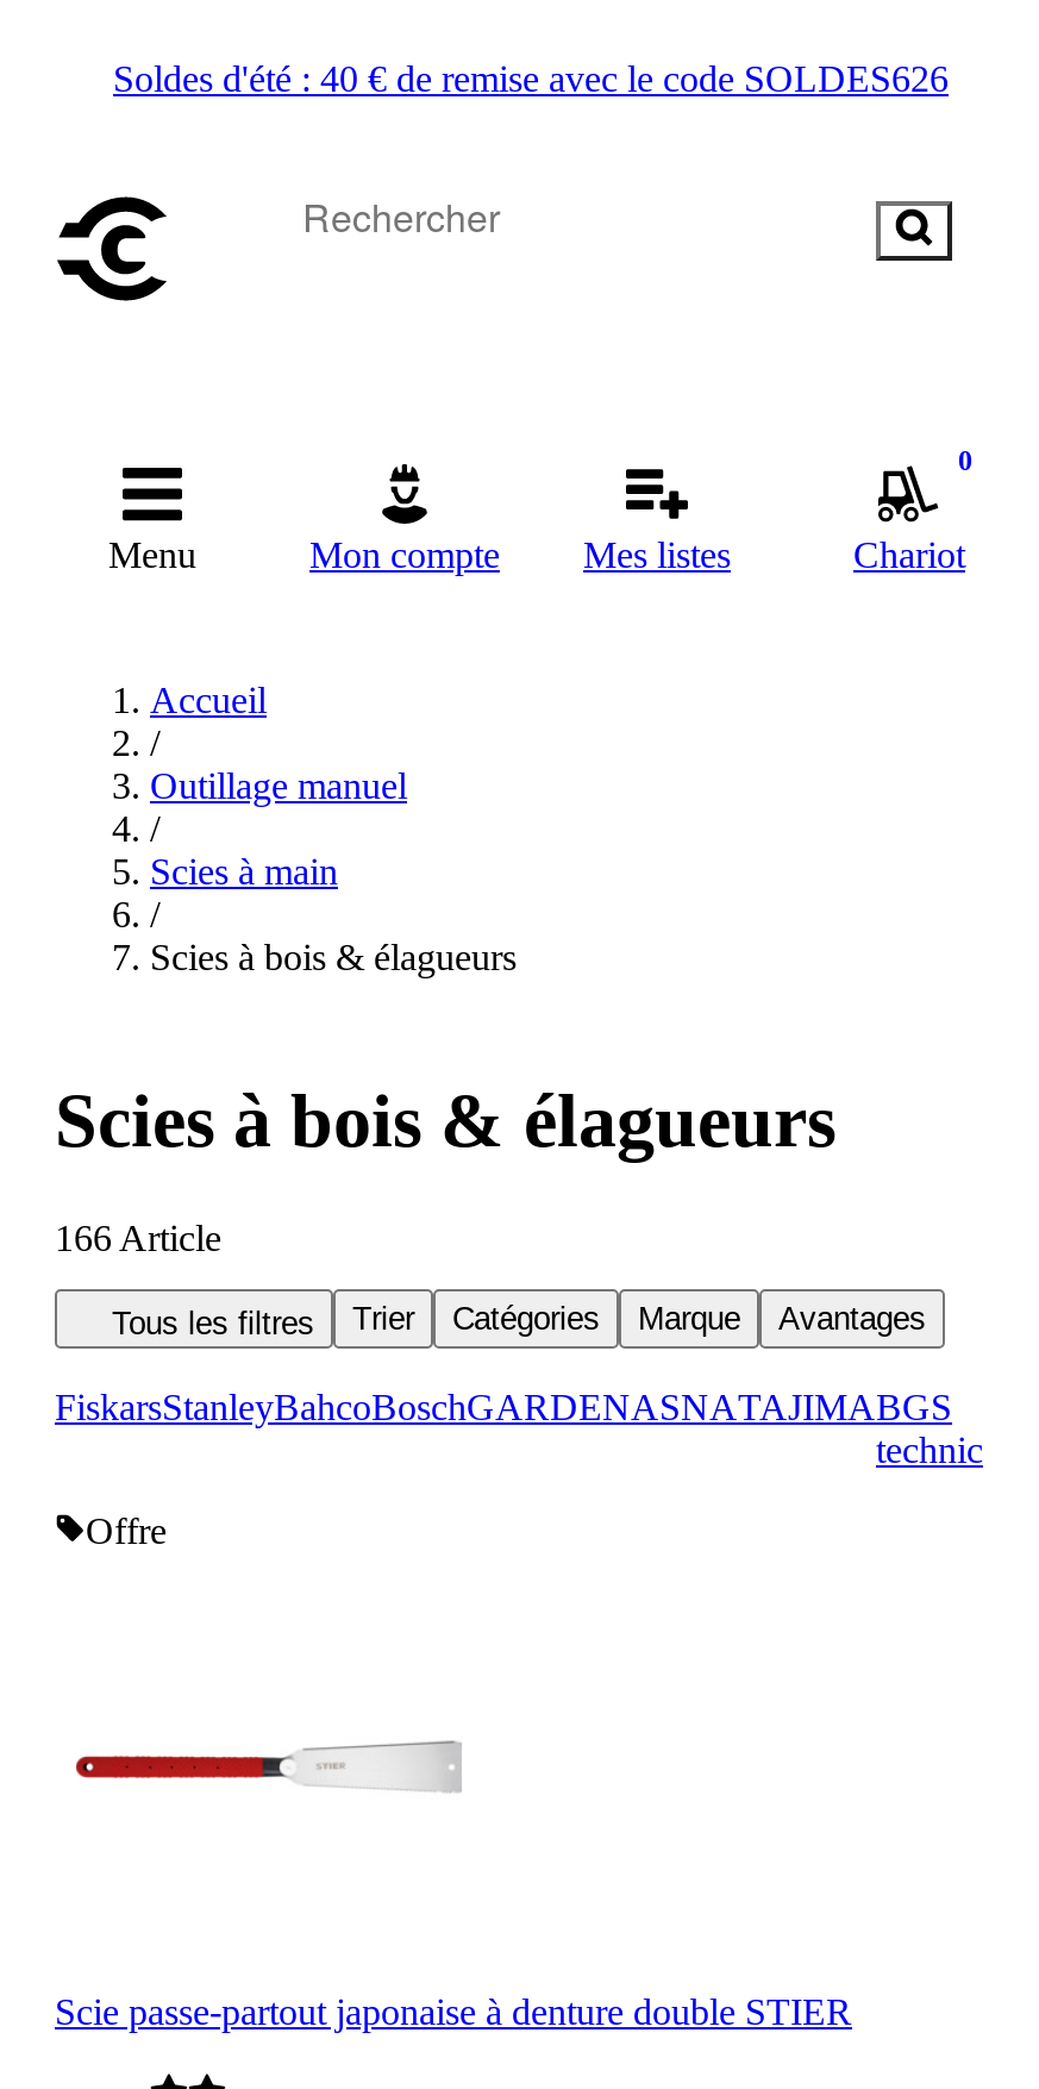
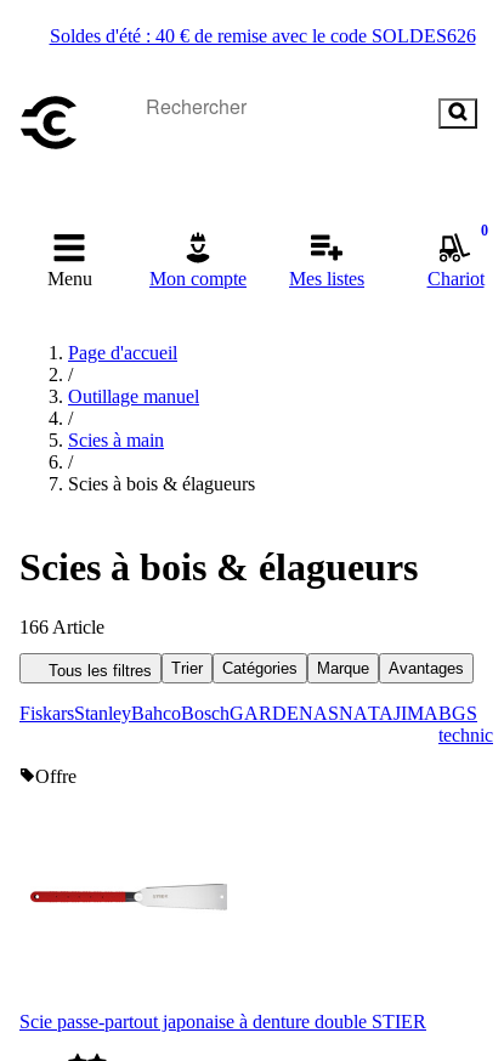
[150,680,267,720] Accueil -> [68,342,177,363] Page d'accueil

